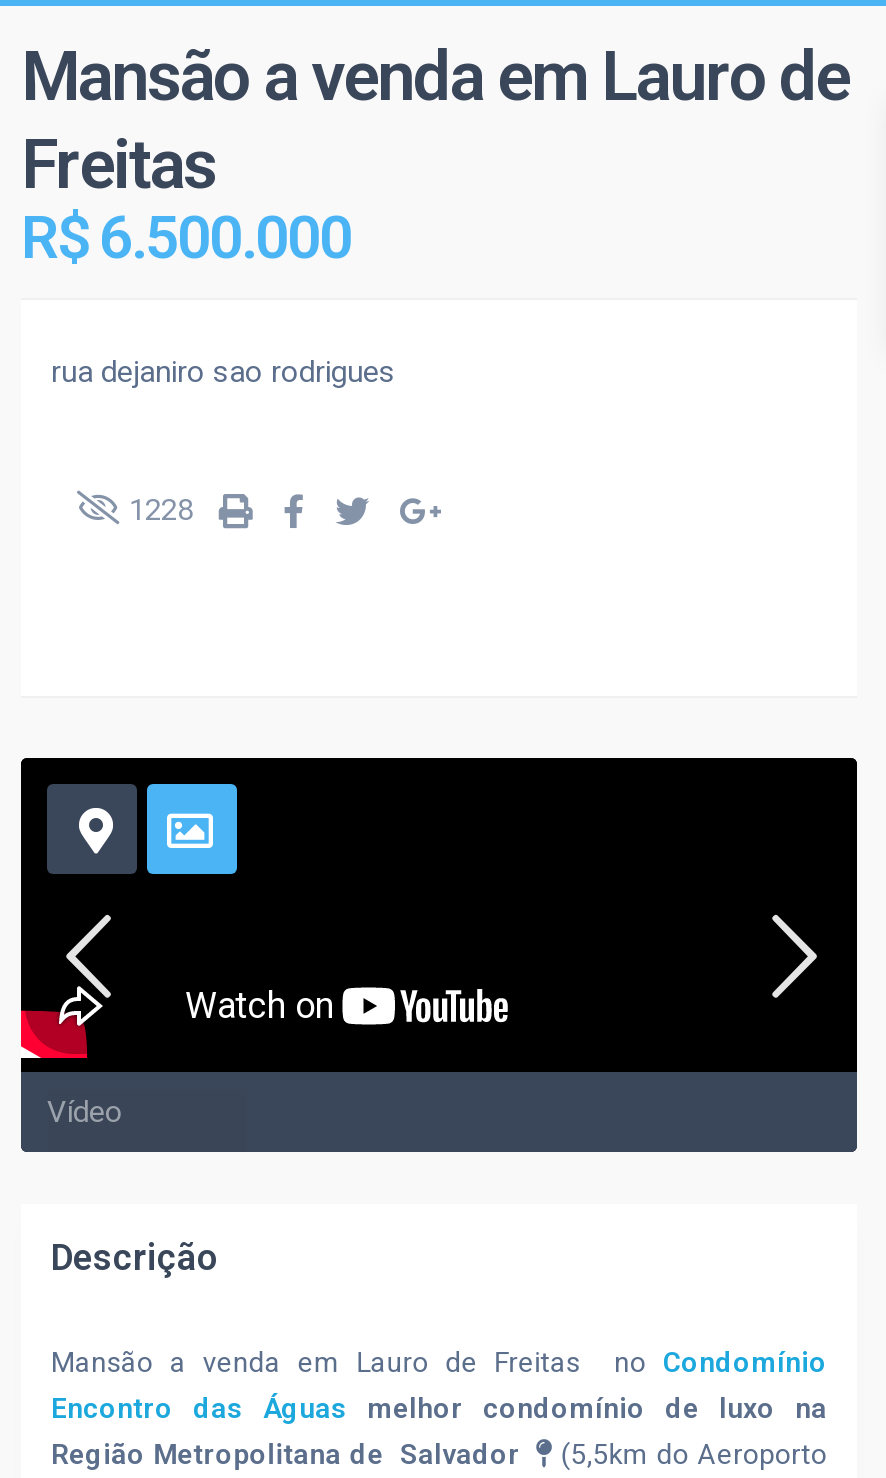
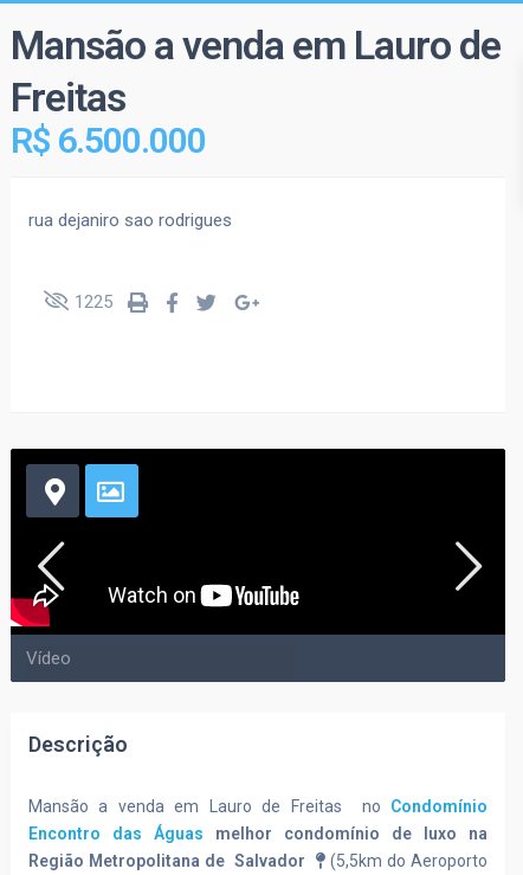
[129,492,193,528] 1228 -> [75,291,112,313] 1225

